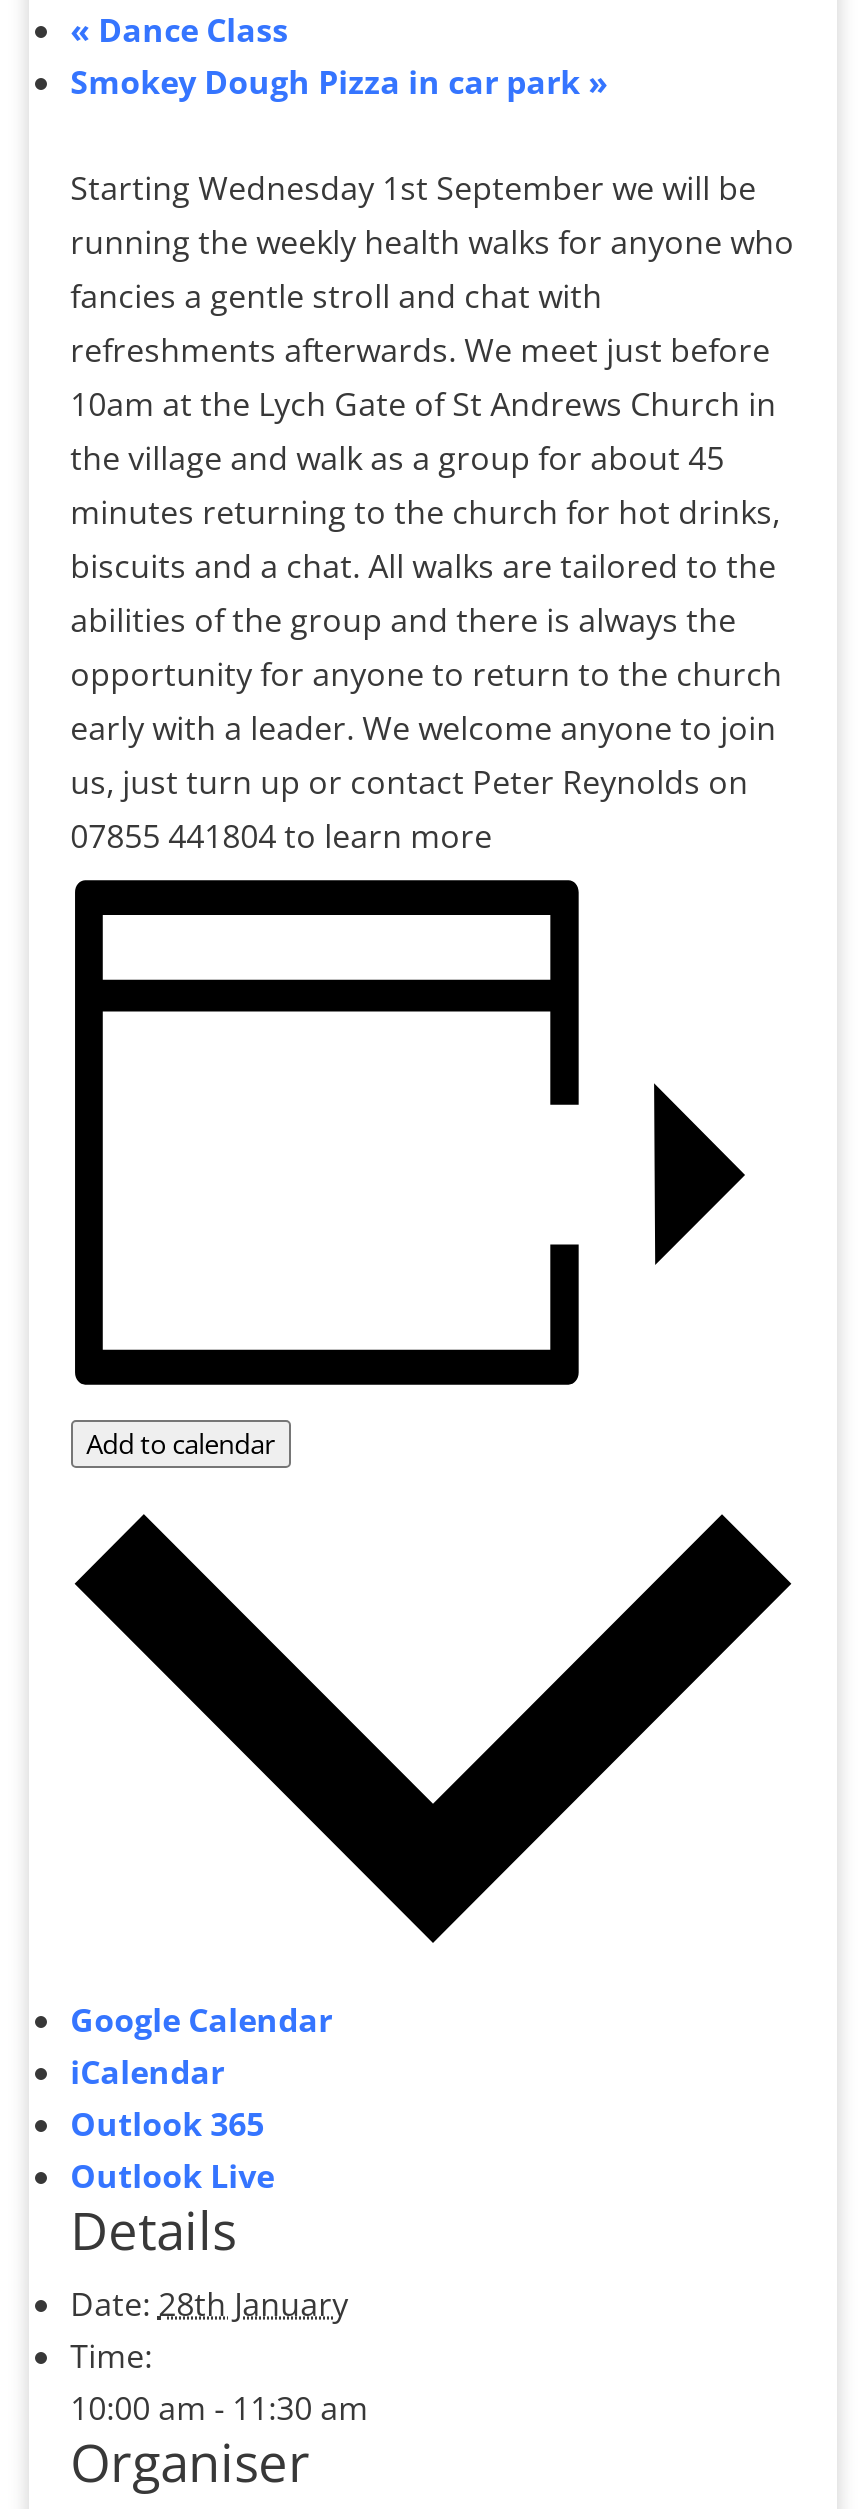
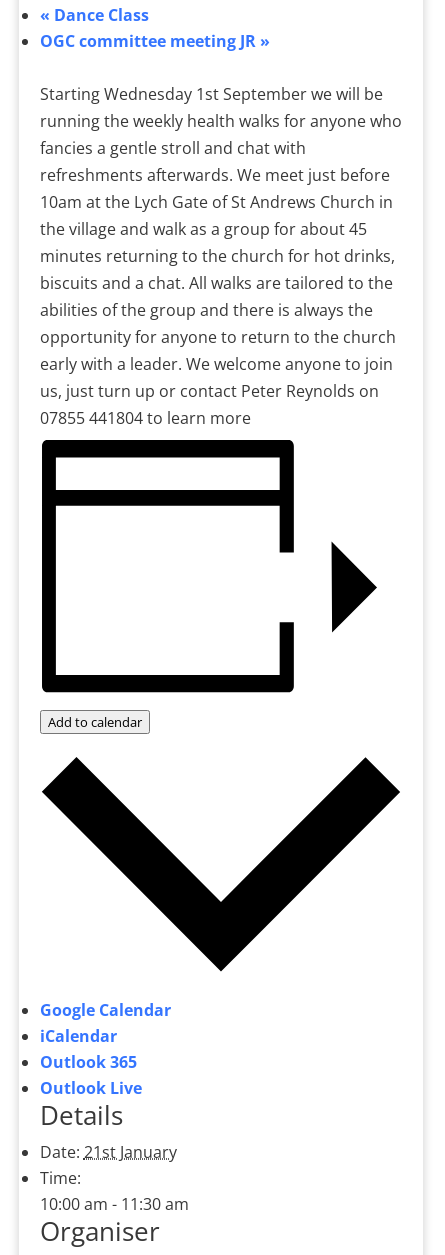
[70,60,608,104] Smokey Dough Pizza in car park» -> [40,30,270,52] OGC committee meeting JR»
[70,2282,348,2326] Date: 28th January -> [40,1141,177,1163] Date: 21st January

